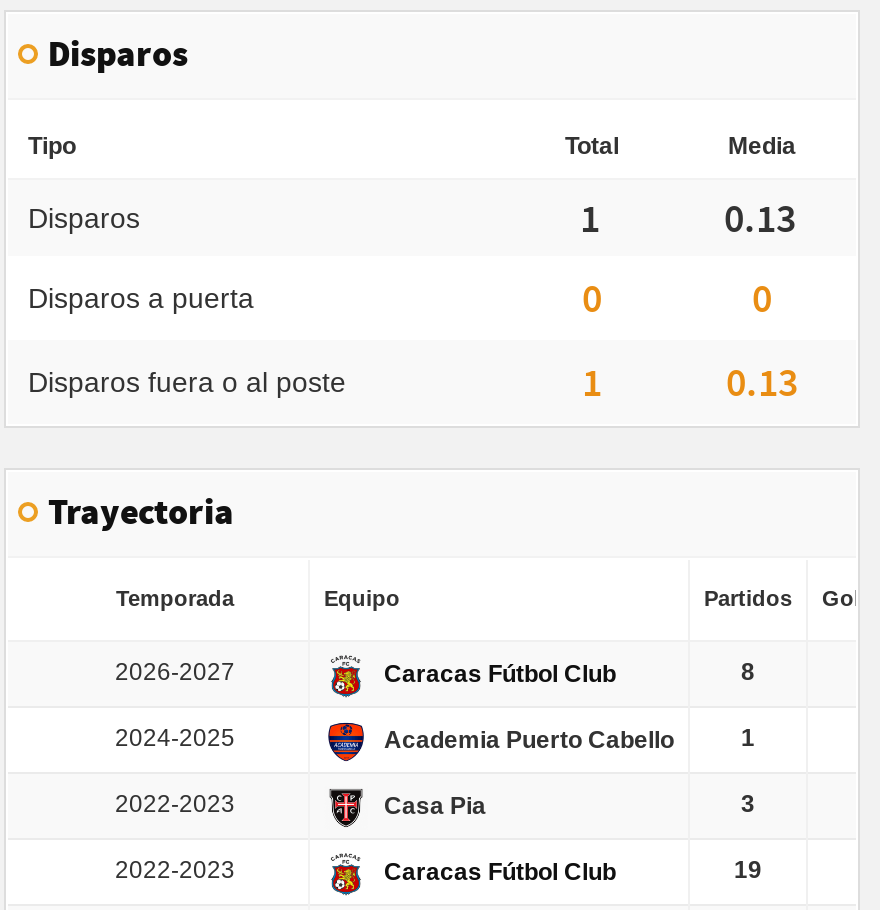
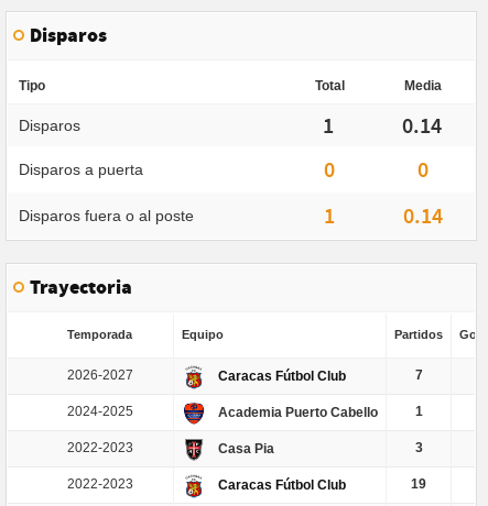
[724,192,796,244] 0.13 -> [402,111,442,140] 0.14
[726,356,798,408] 0.13 -> [403,201,443,230] 0.14
[741,658,755,686] 8 -> [415,367,422,383] 7

